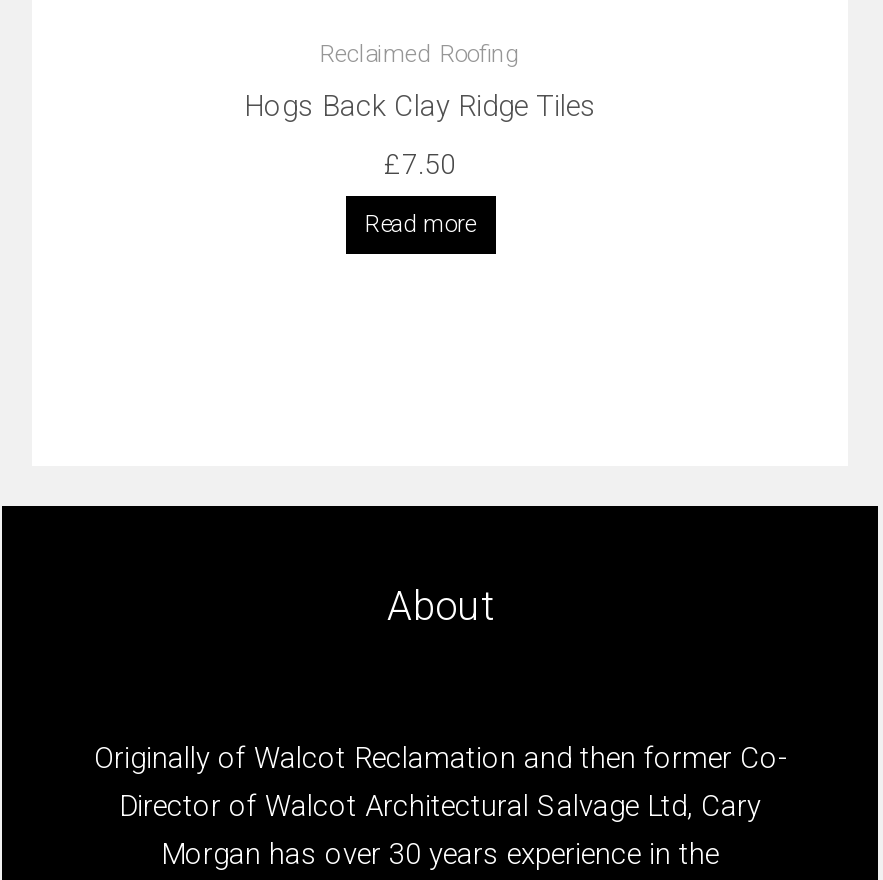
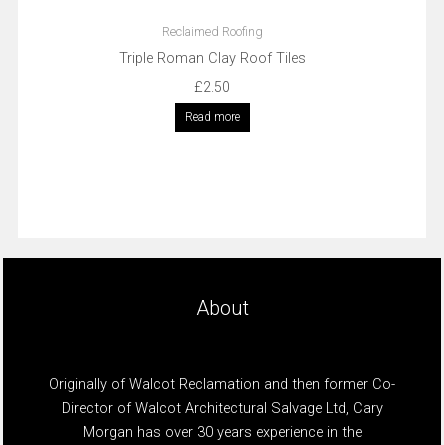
[244,88,596,124] Hogs Back Clay Ridge Tiles -> [118,49,305,67] Triple Roman Clay Roof Tiles
[384,147,456,179] £7.50 -> [194,78,230,94] £2.50

